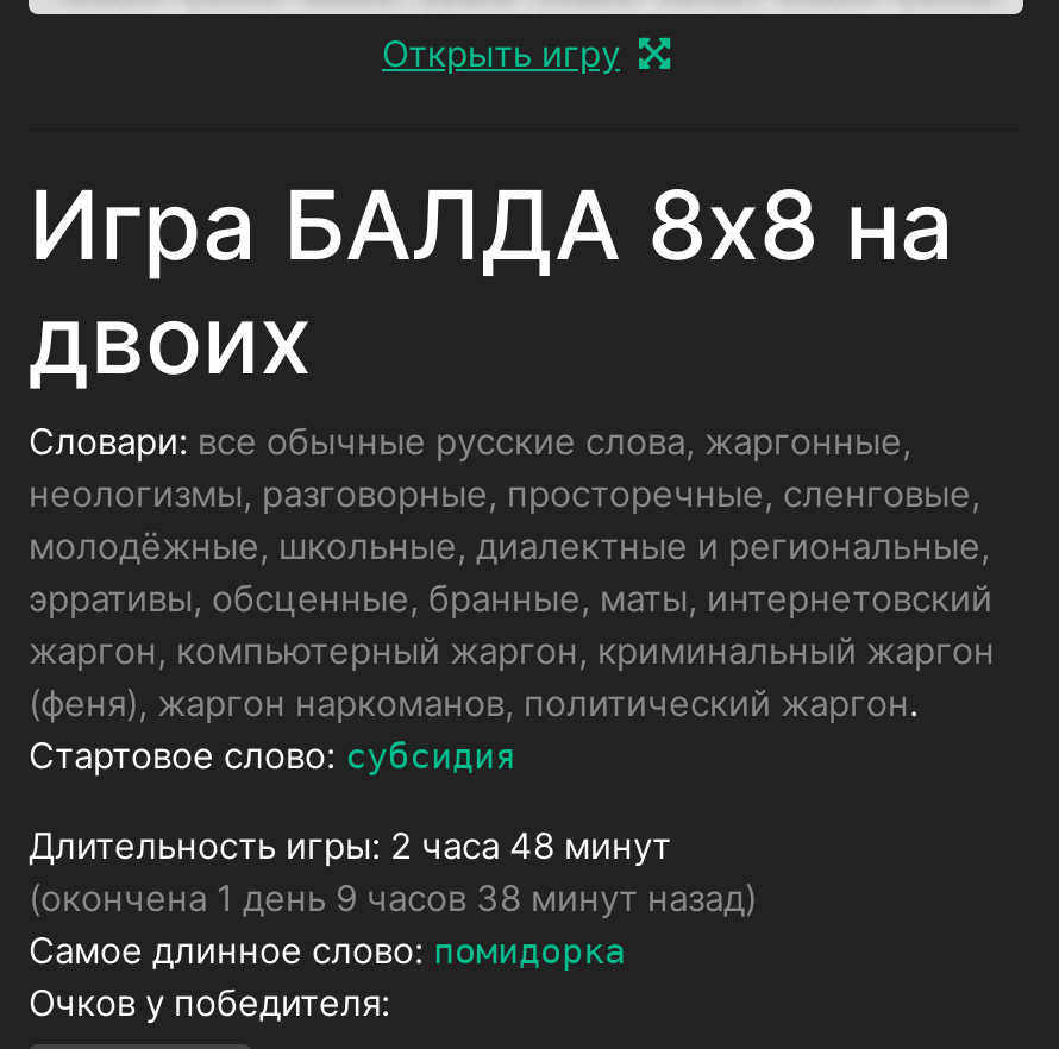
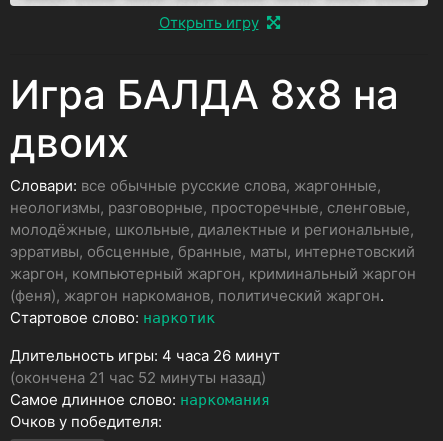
[29,734,516,779] Стартовое слово: субсидия -> [10,308,215,327] Стартовое слово: наркотик
[29,824,757,974] Длительность игры: 2 часа 48 минут | (окончена 1 день 9 часов 38 минут назад) | Самое длинное слово: помидорка -> [10,346,280,409] Длительность игры: 4 часа 26 минут | (окончена 21 час 52 минуты назад) | Самое длинное слово: наркомания

